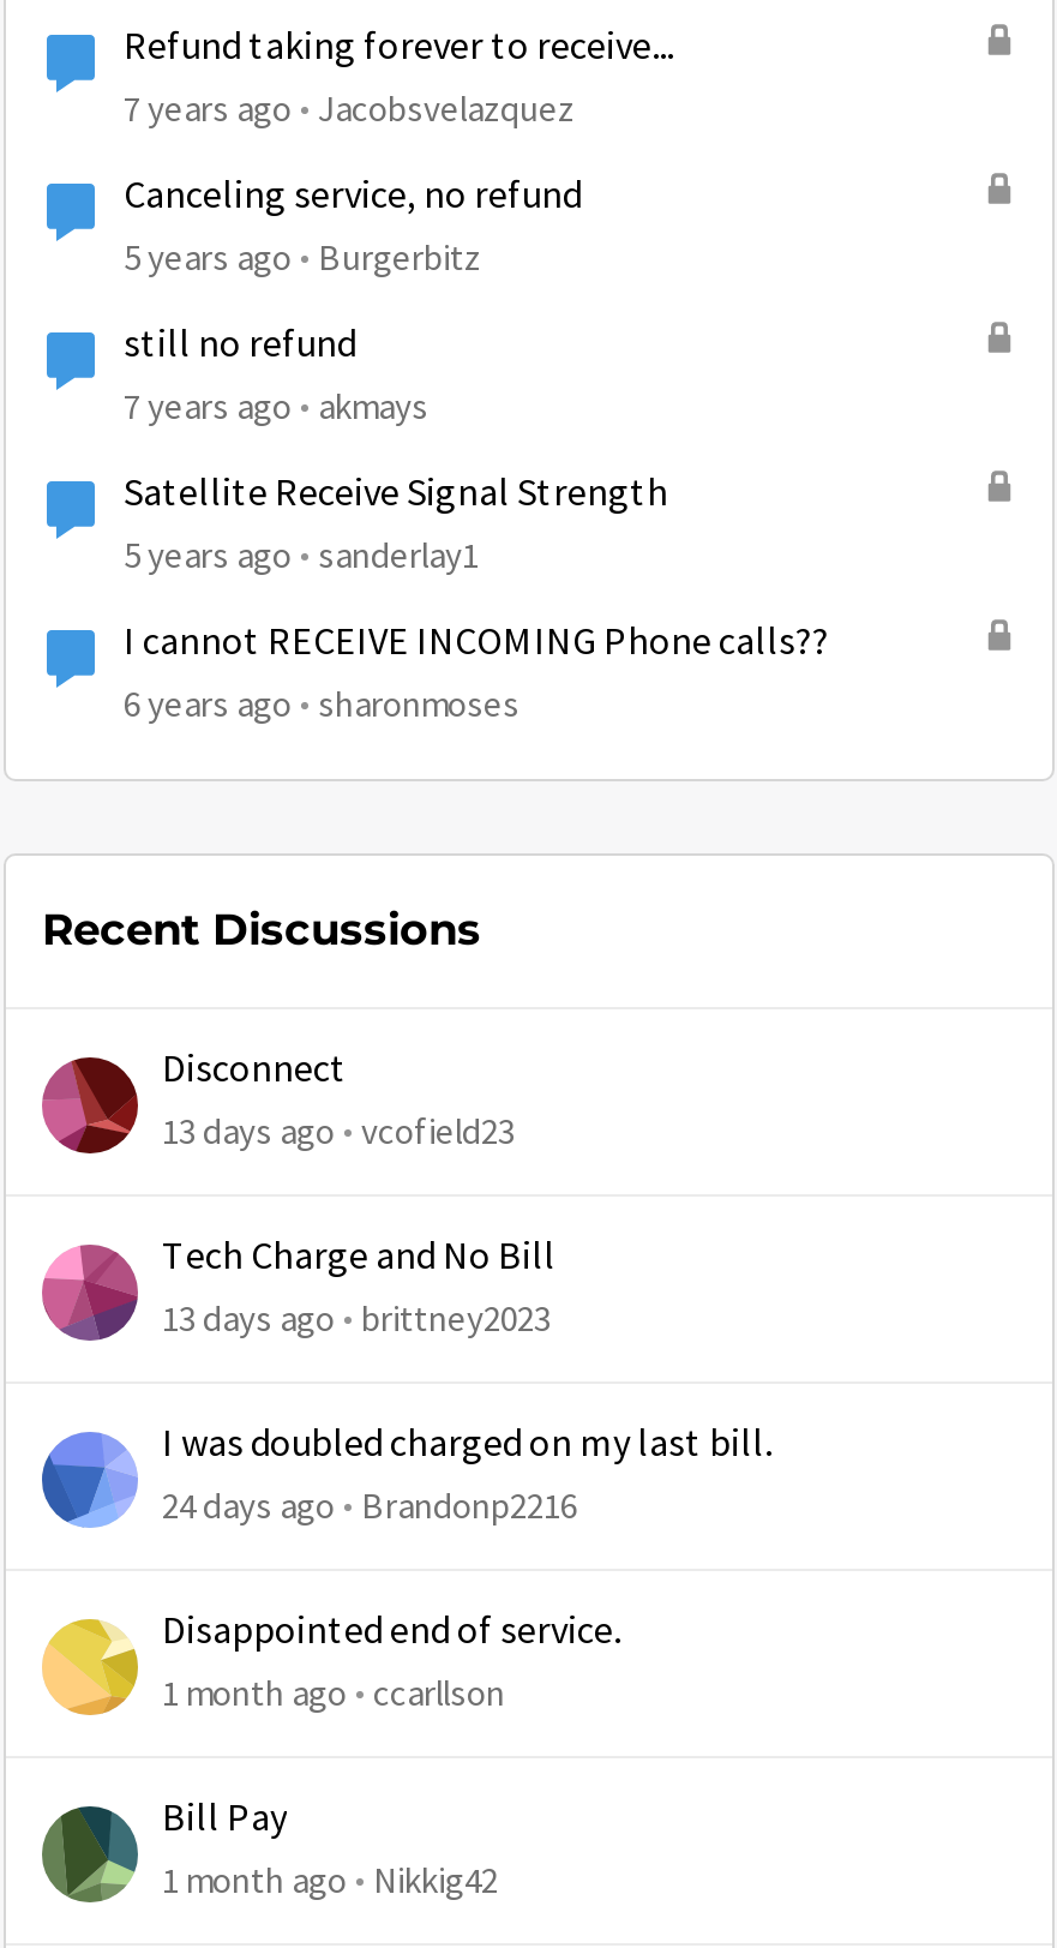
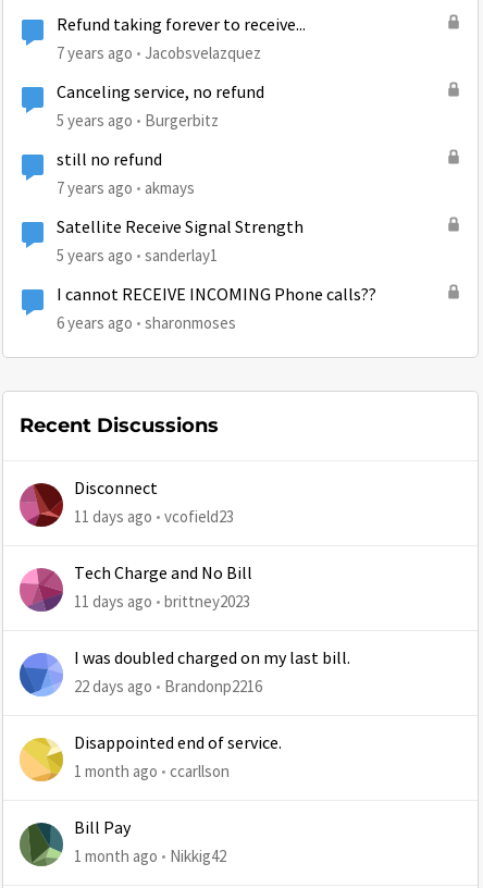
[162,1108,515,1153] 13 days ago vcofield23 -> [74,506,234,527] 11 days ago vcofield23
[162,1295,551,1341] 13 days ago brittney2023 -> [74,591,250,612] 11 days ago brittney2023
[162,1482,577,1528] 24 days ago Brandonp2216 -> [74,676,262,696] 22 days ago Brandonp2216

